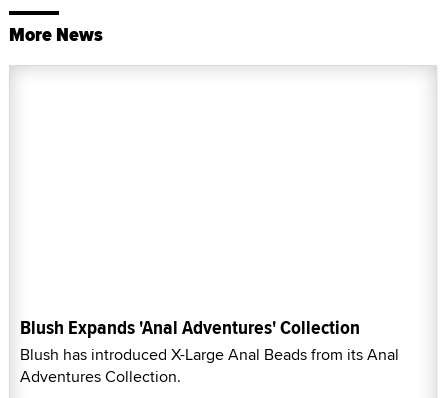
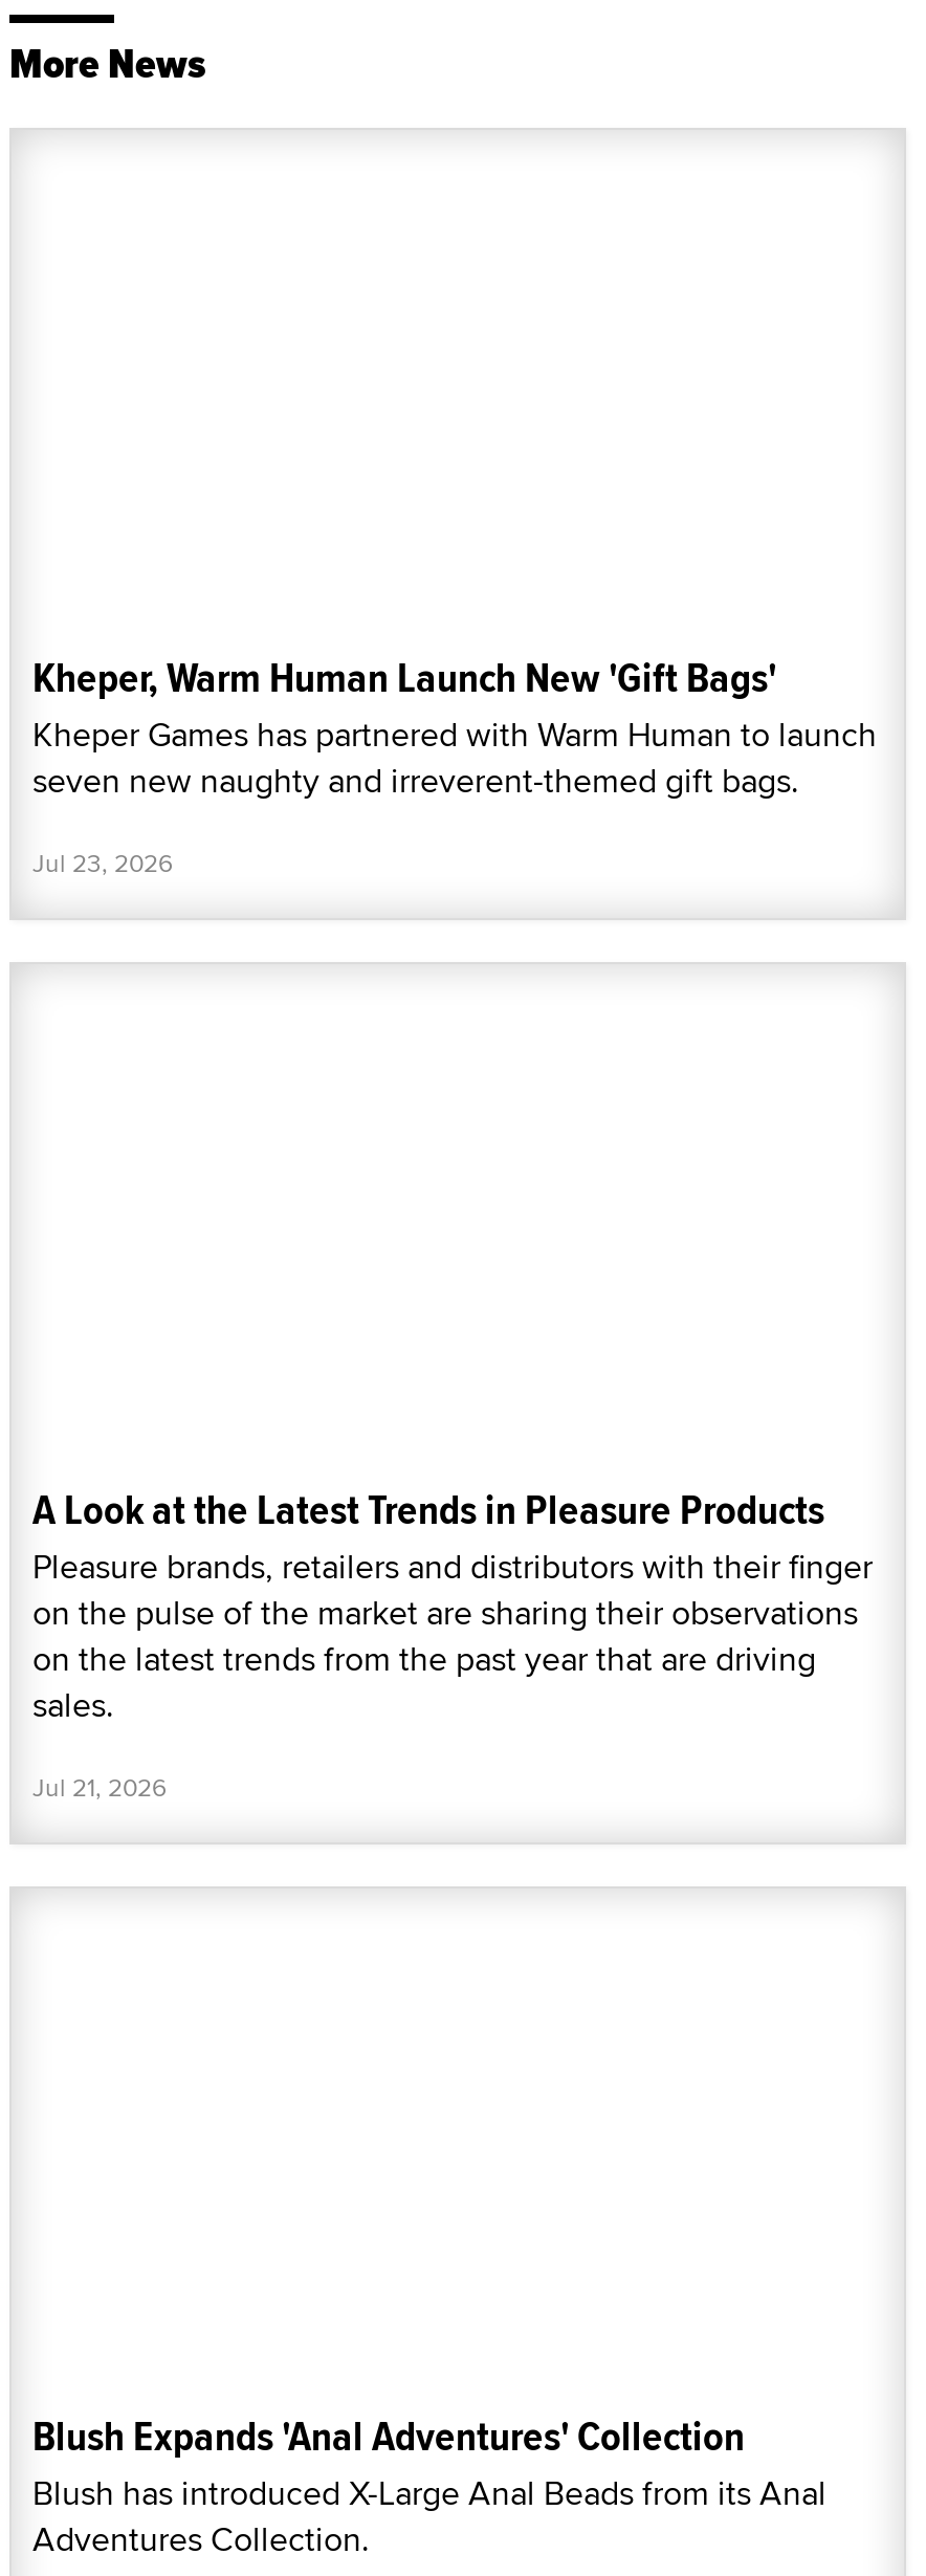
none -> [32,647,877,879] Kheper, Warm Human Launch New 'Gift Bags' | Kheper Games has partnered with Warm Human to launch | seven new naughty and irreverent-themed gift bags. | Jul 23, 2026
none -> [32,1480,873,1805] A Look at the Latest Trends in Pleasure Products | Pleasure brands, retailers and distributors with their finger | on the pulse of the market are sharing their observations | on the latest trends from the past year that are driving | sales. | Jul 21, 2026

